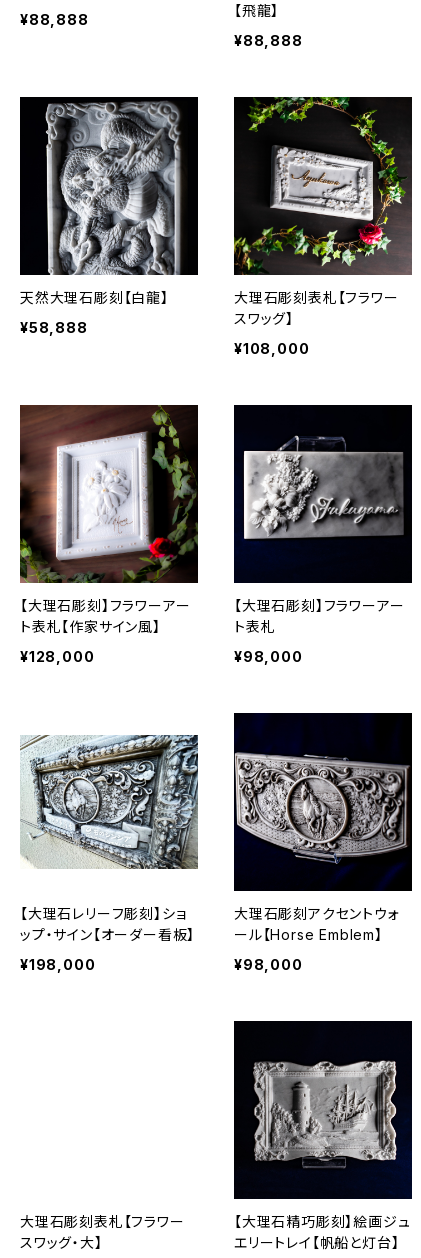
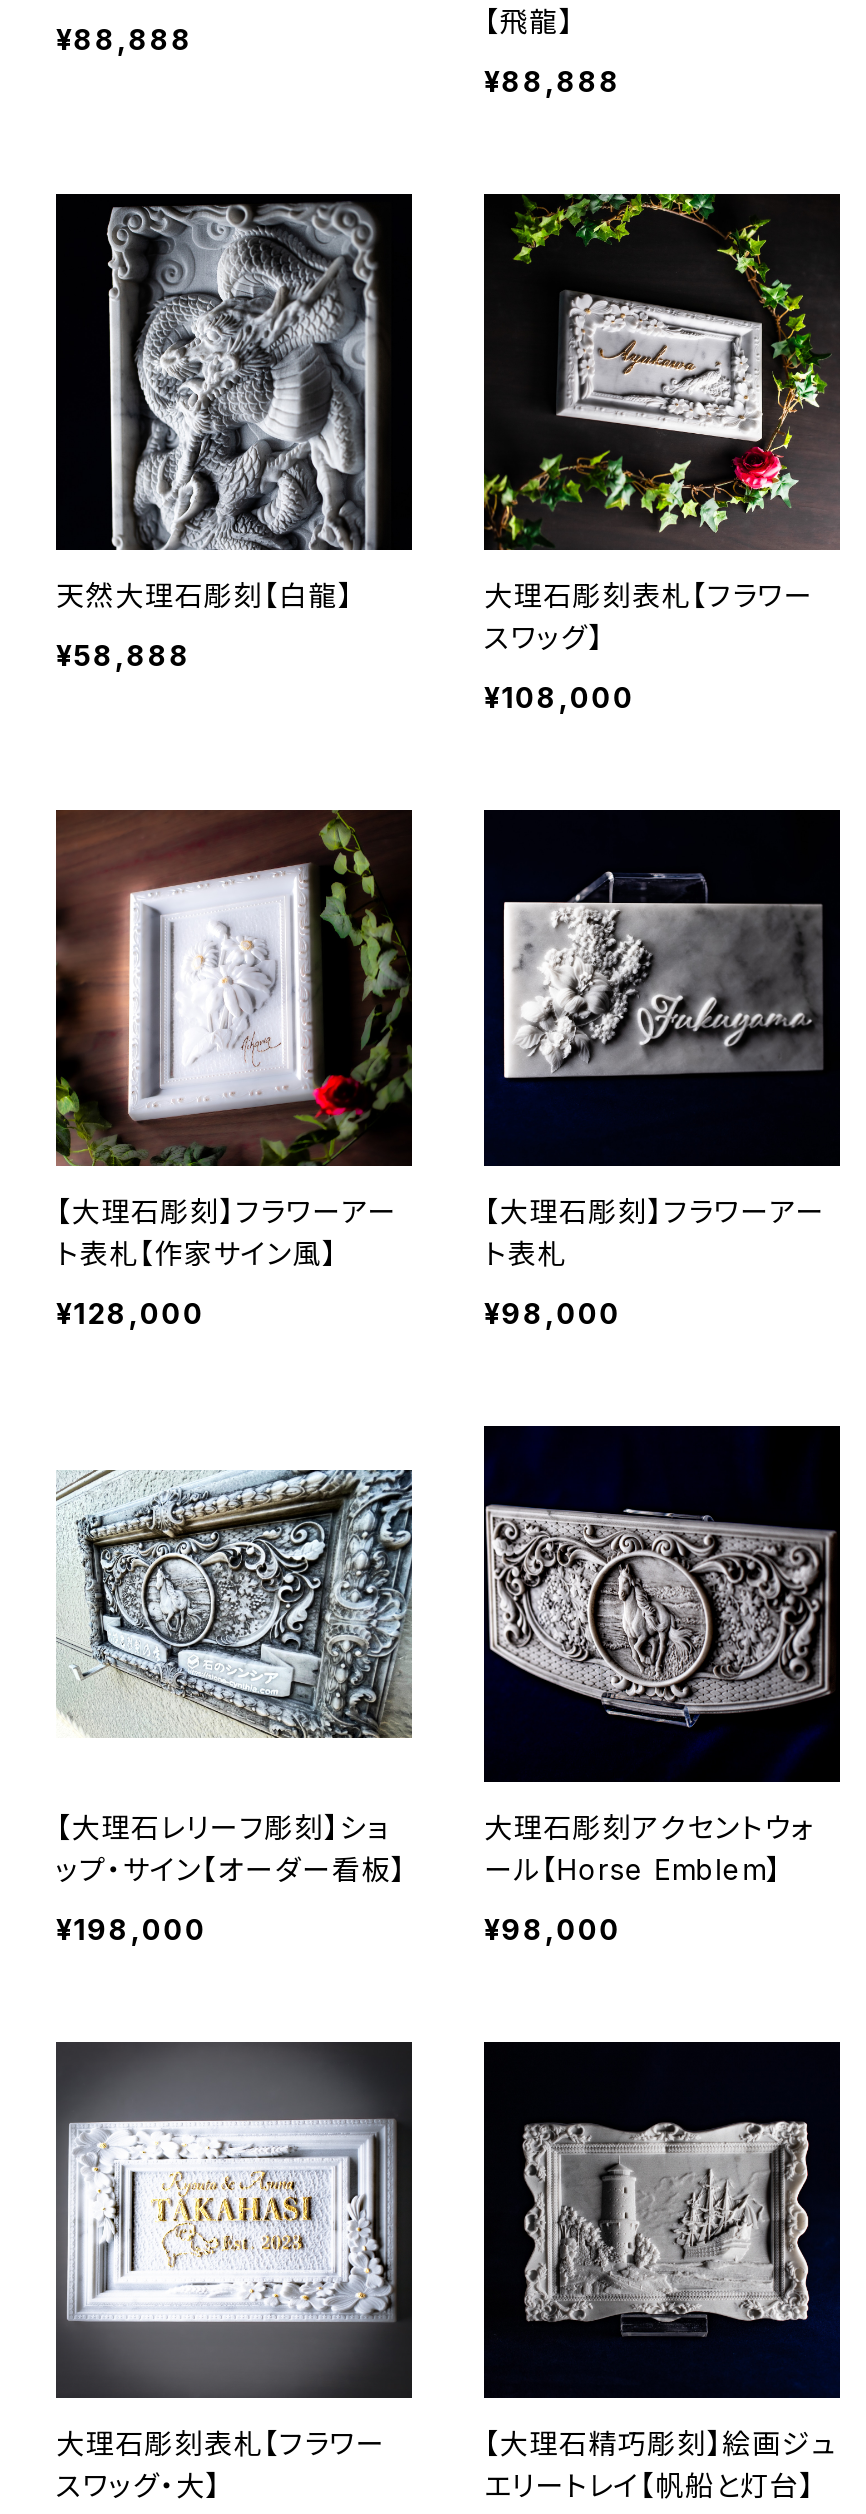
none -> [54,2040,414,2400] [image]

